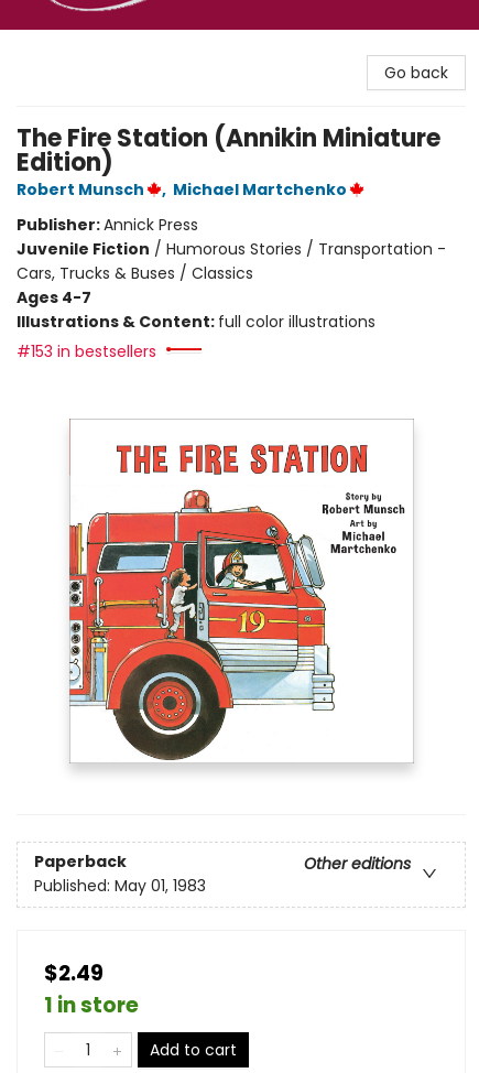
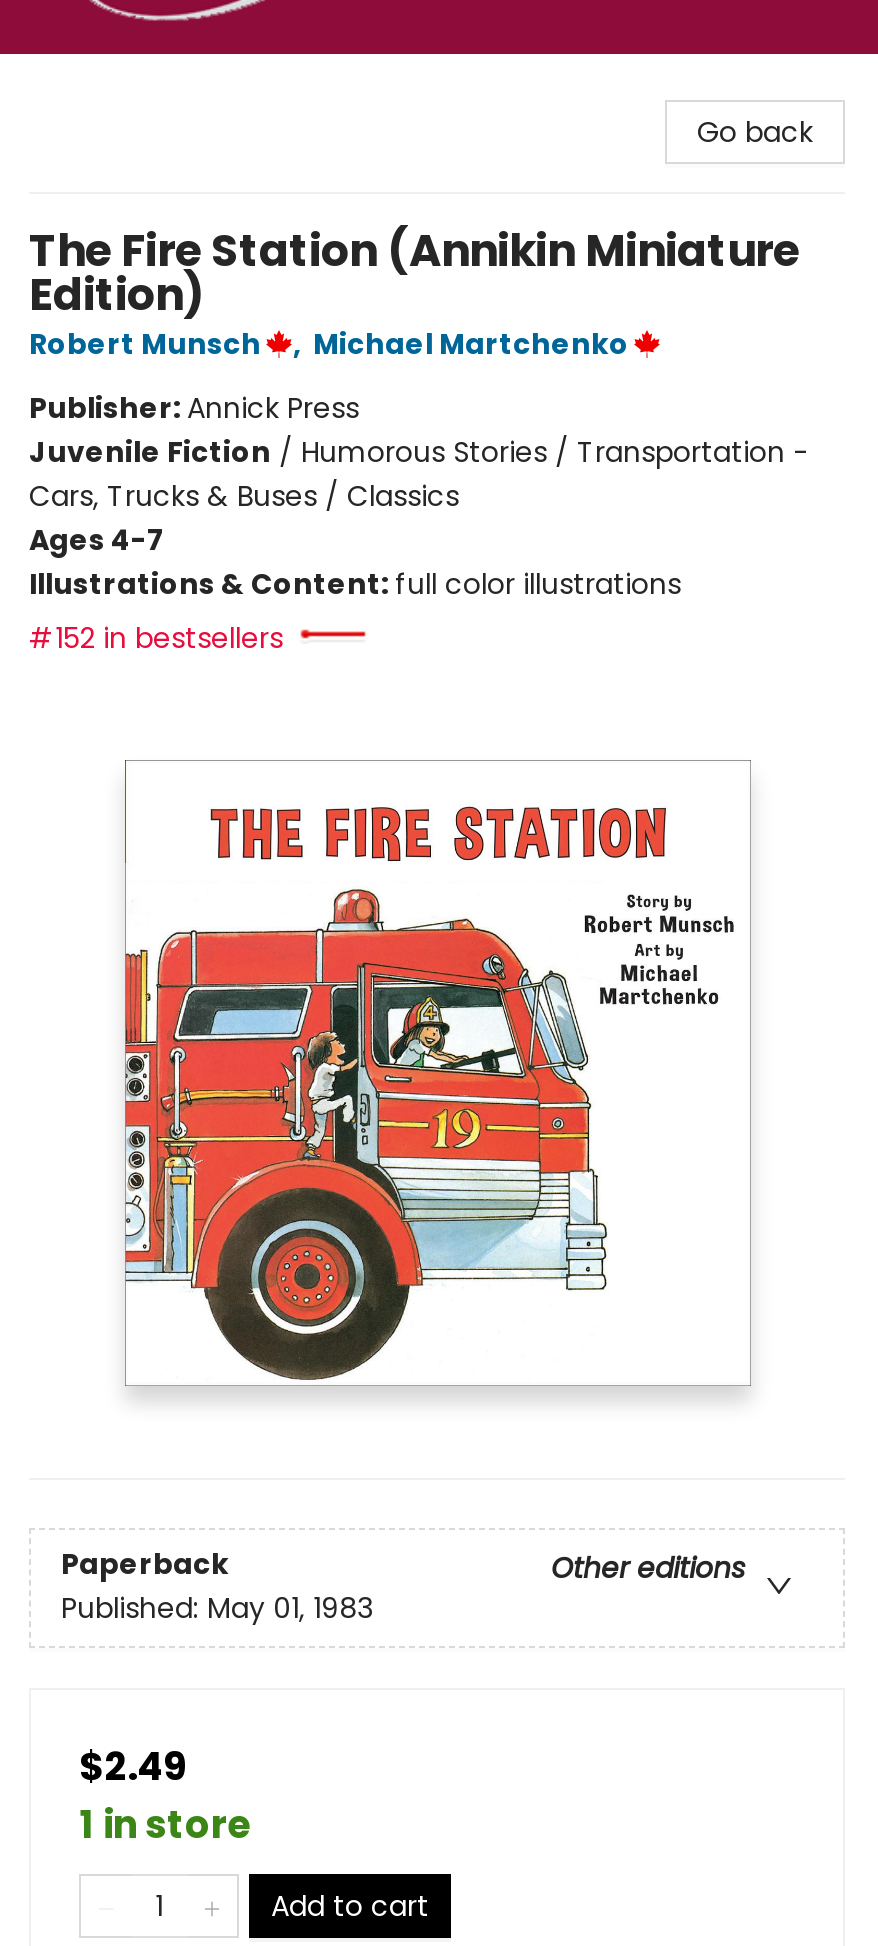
[17,340,156,362] #153 in bestsellers -> [29,618,283,658] #152 in bestsellers

